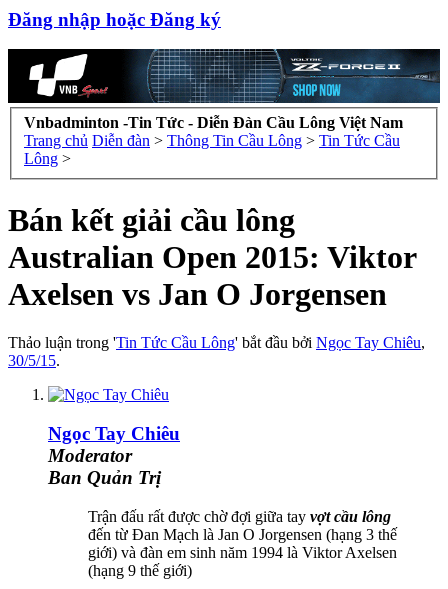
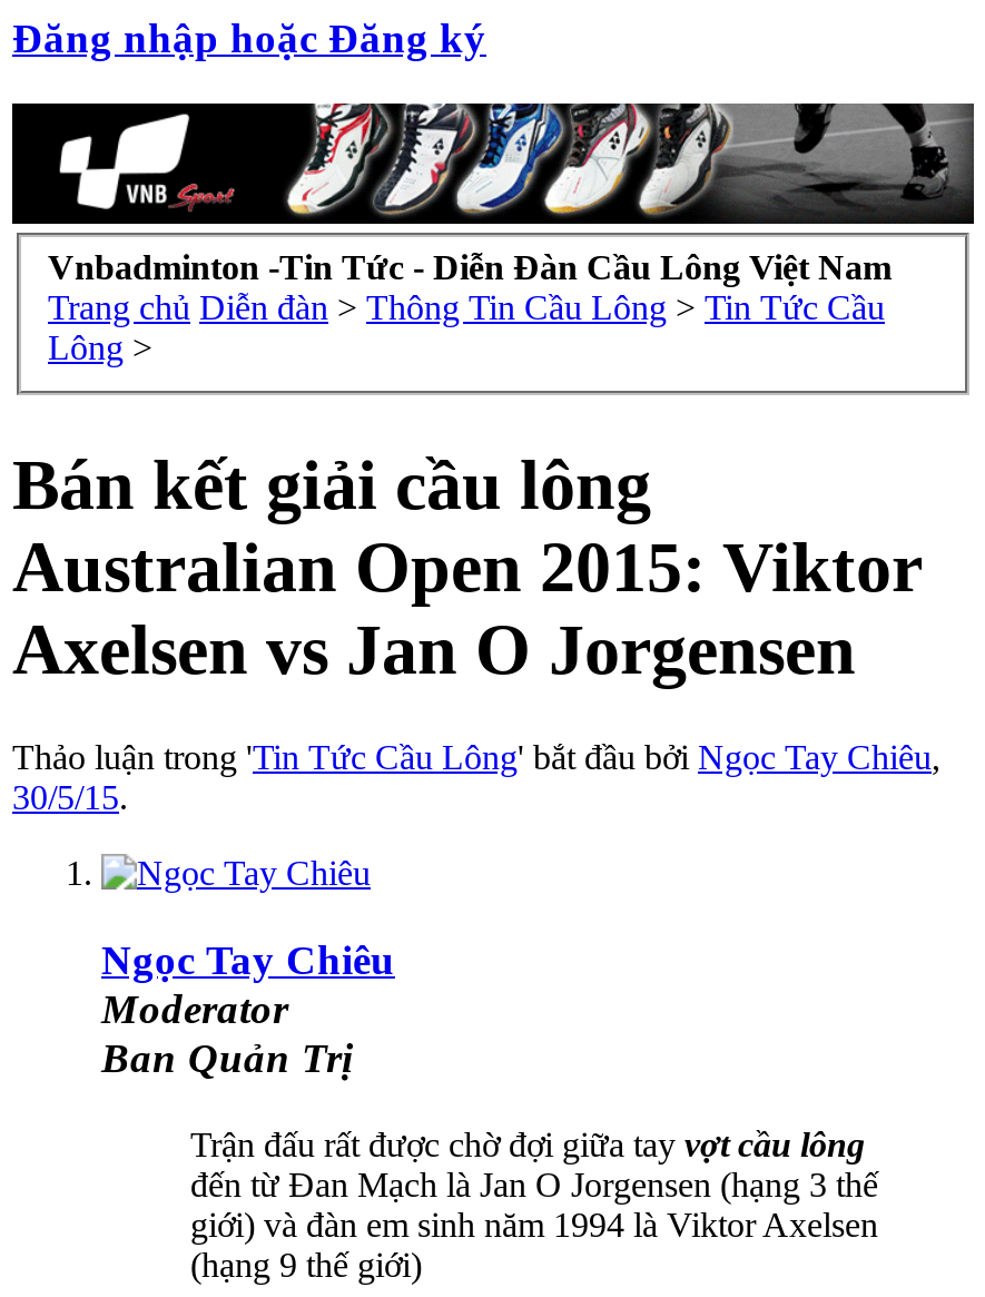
[131,48,440,104] [image] -> [284,101,974,224] [image]

